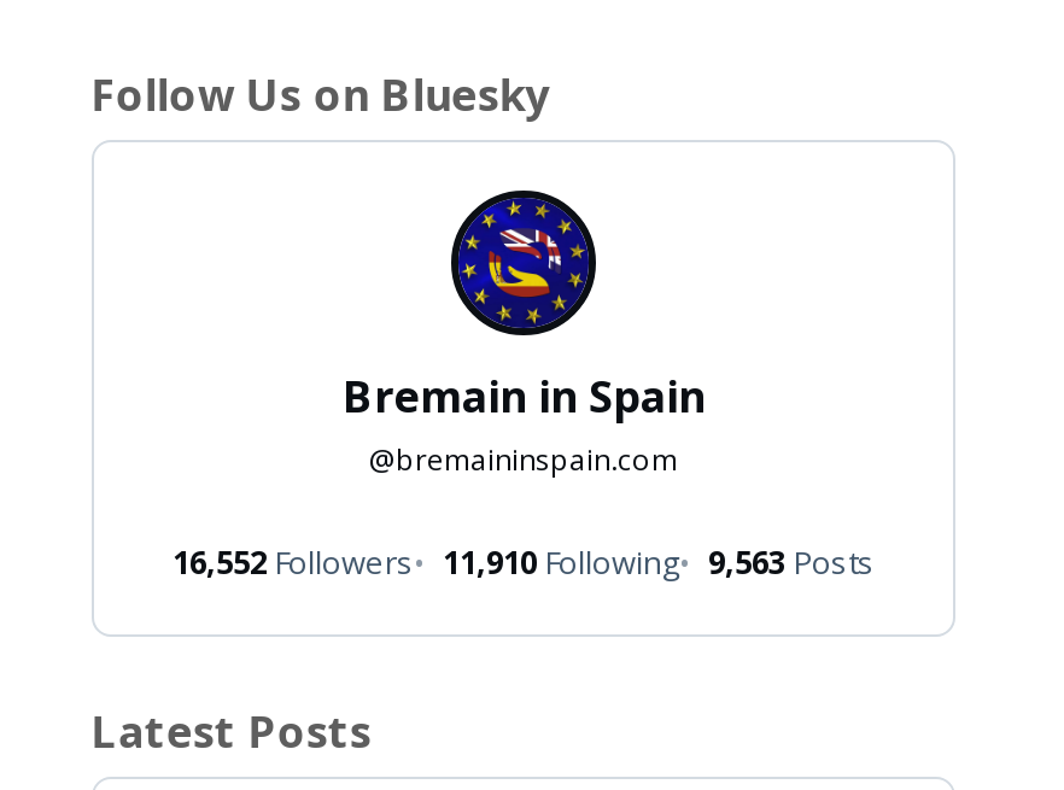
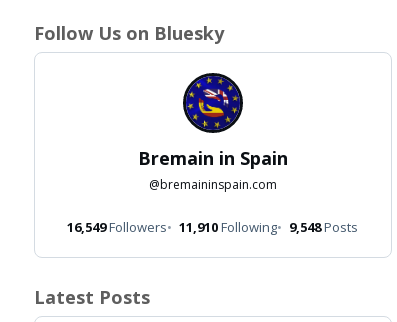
[173,539,414,583] 16,552 Followers -> [67,218,167,236] 16,549 Followers
[708,539,875,583] 9,563 Posts -> [289,218,358,236] 9,548 Posts

